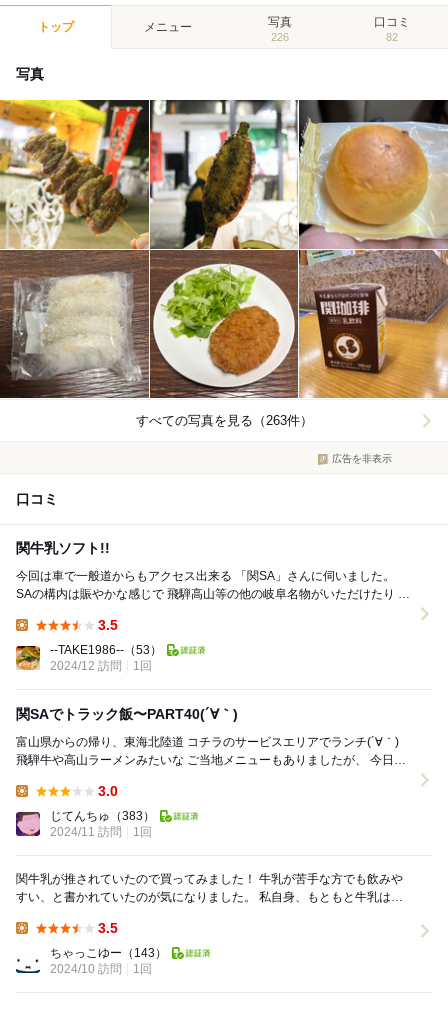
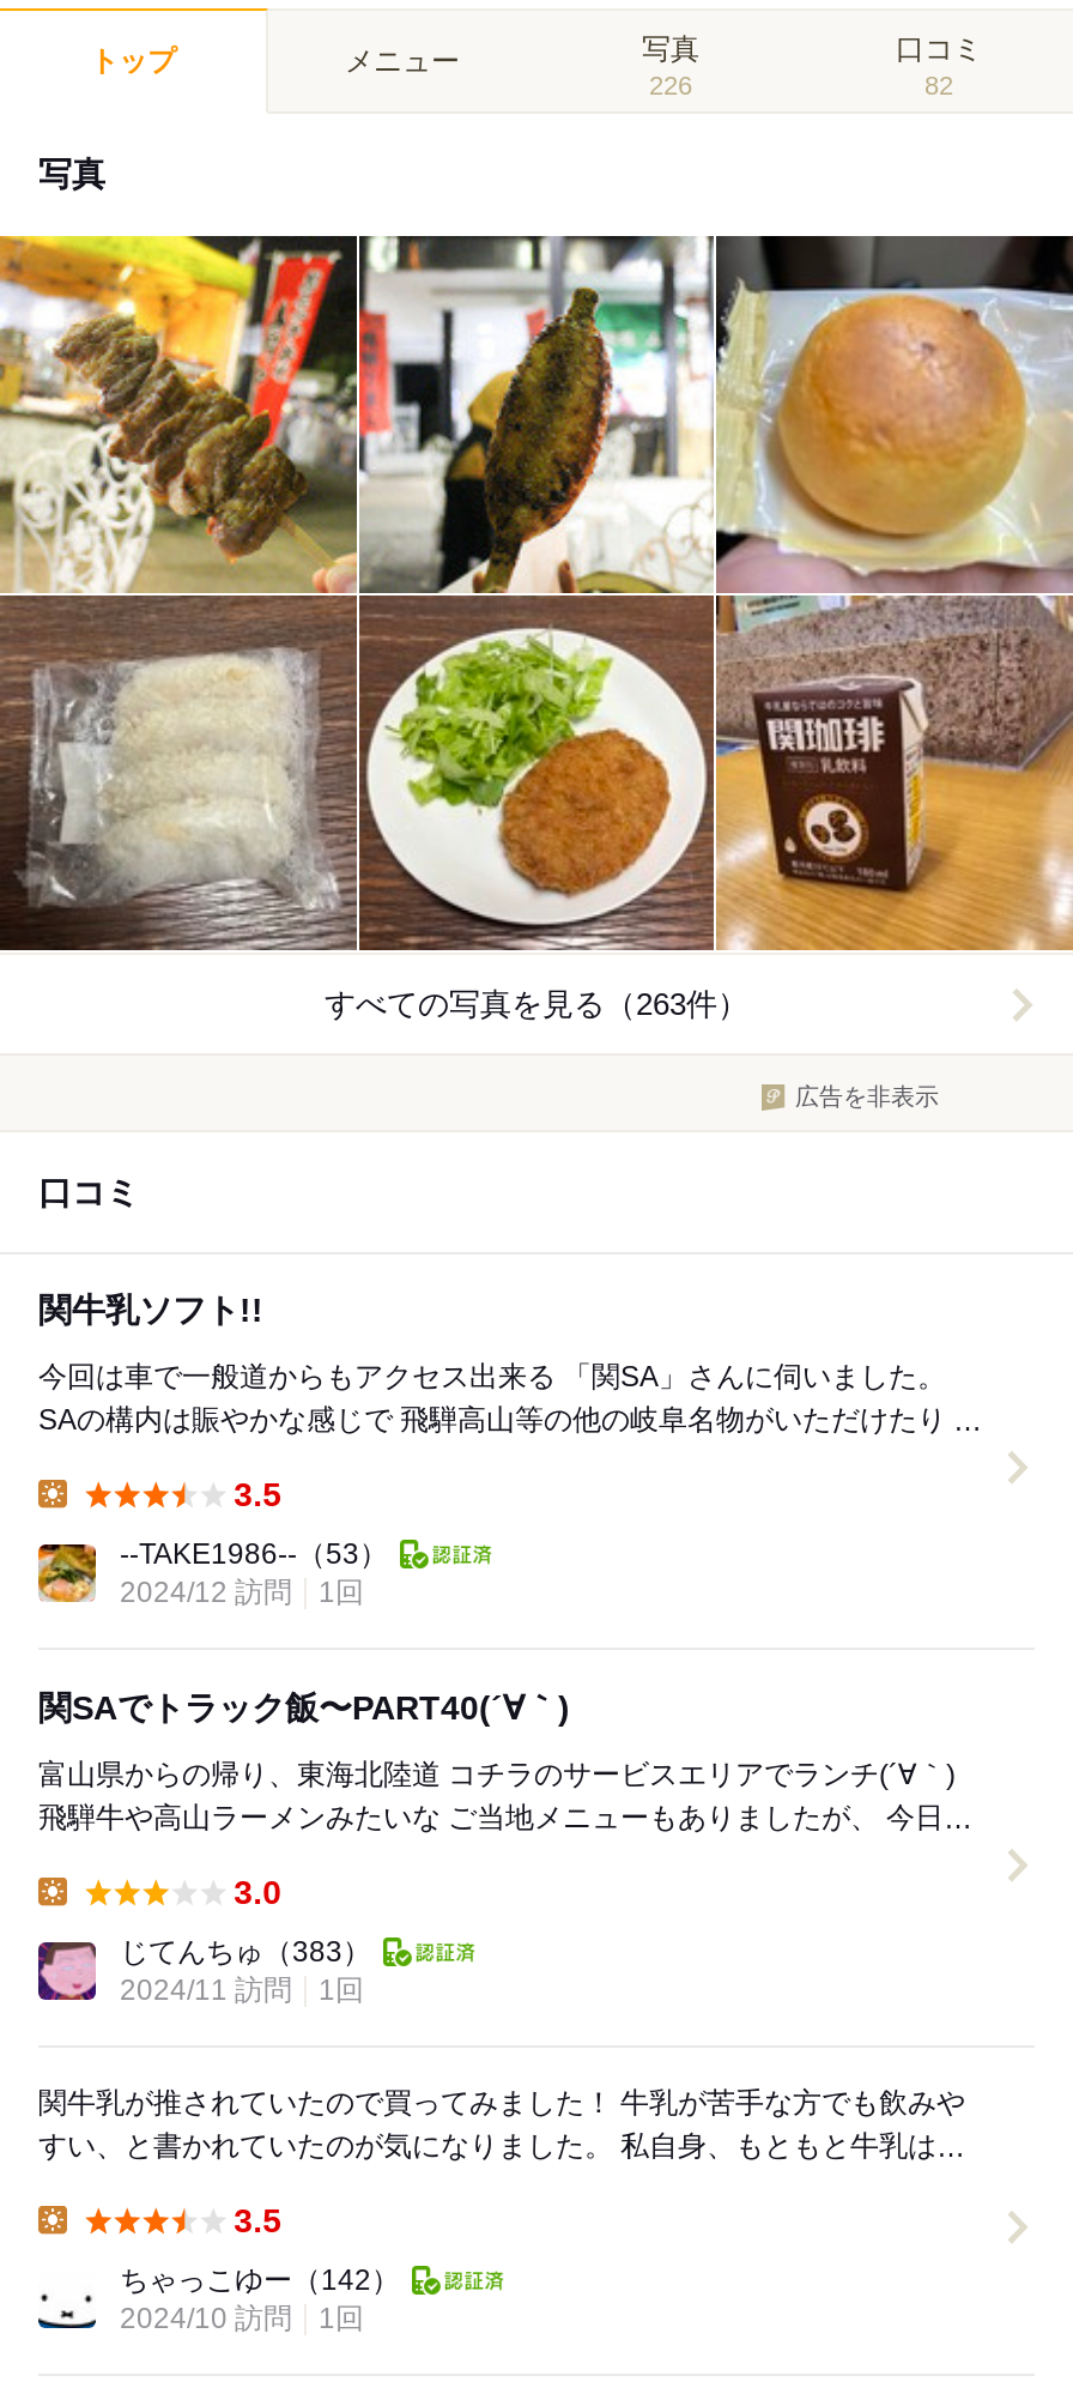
[50,946,167,960] ちゃっこゆー（143） -> [120,2264,400,2298] ちゃっこゆー（142）

